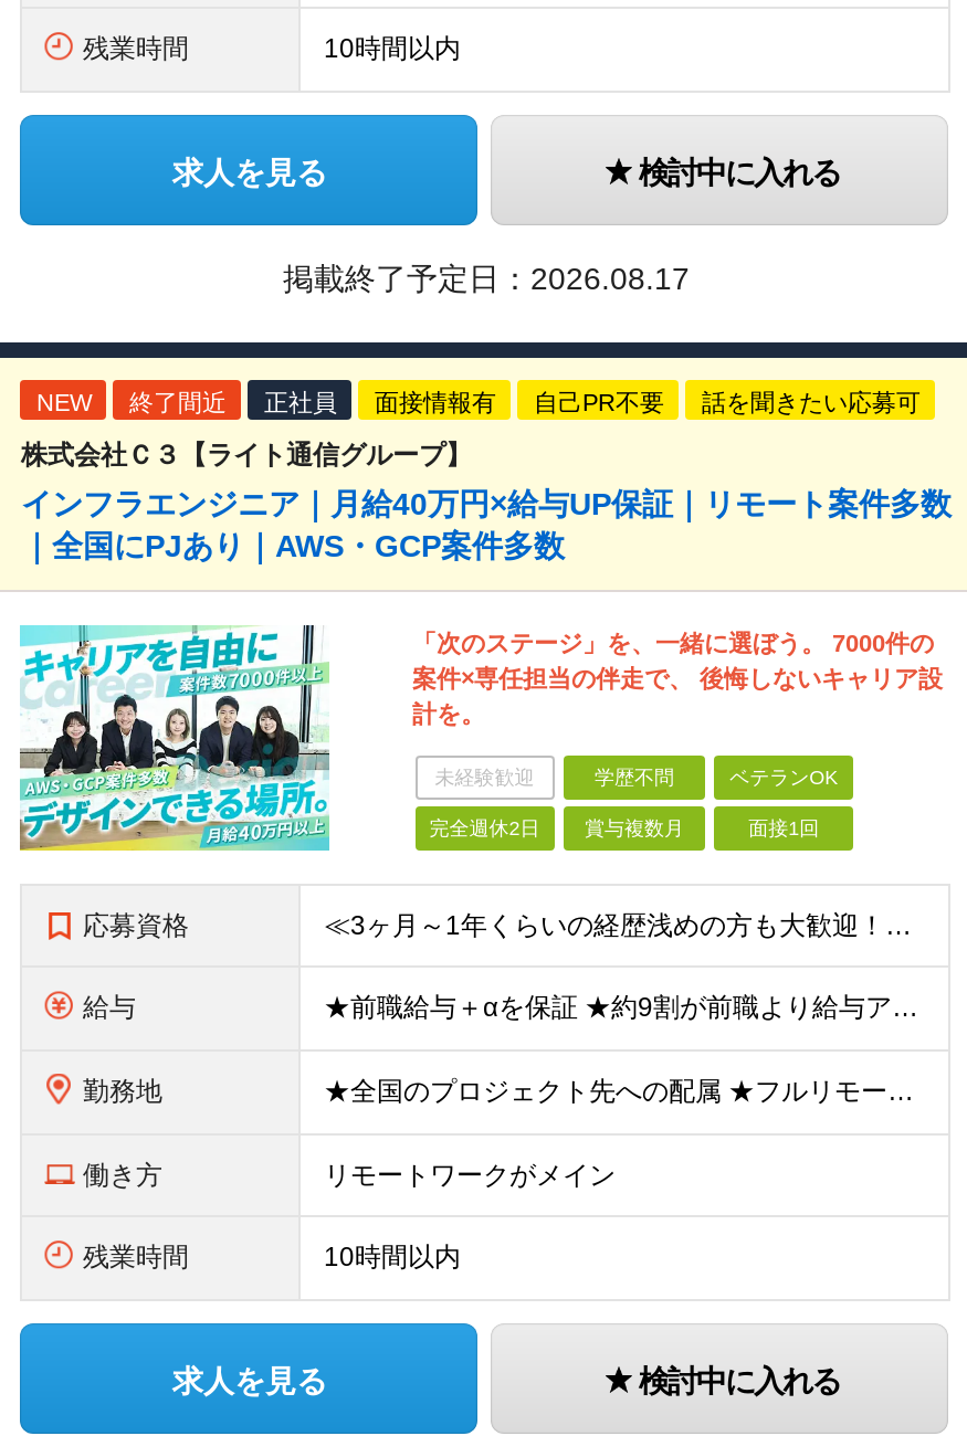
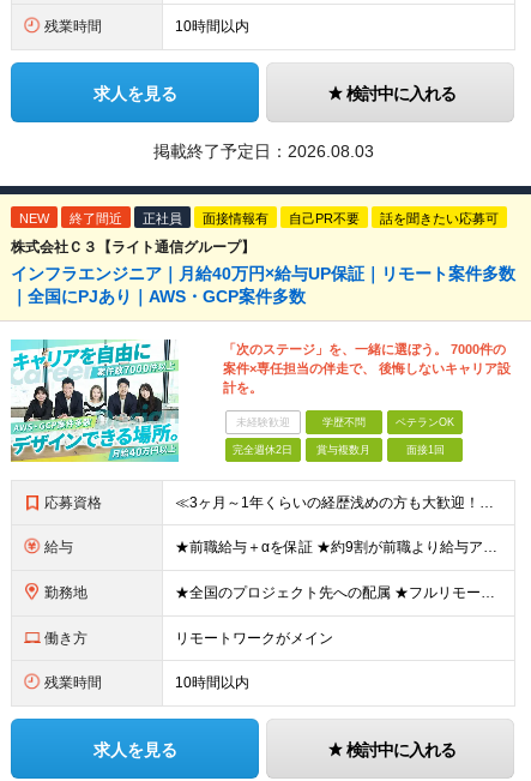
[283,261,690,296] 掲載終了予定日：2026.08.17 -> [153,142,374,161] 掲載終了予定日：2026.08.03

